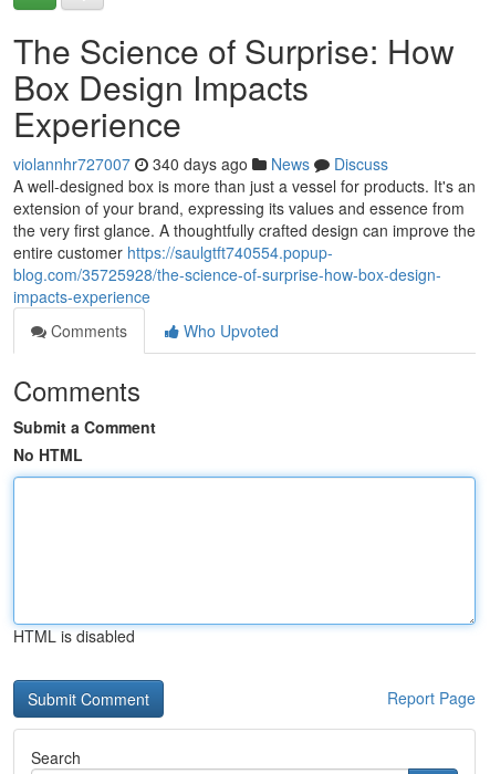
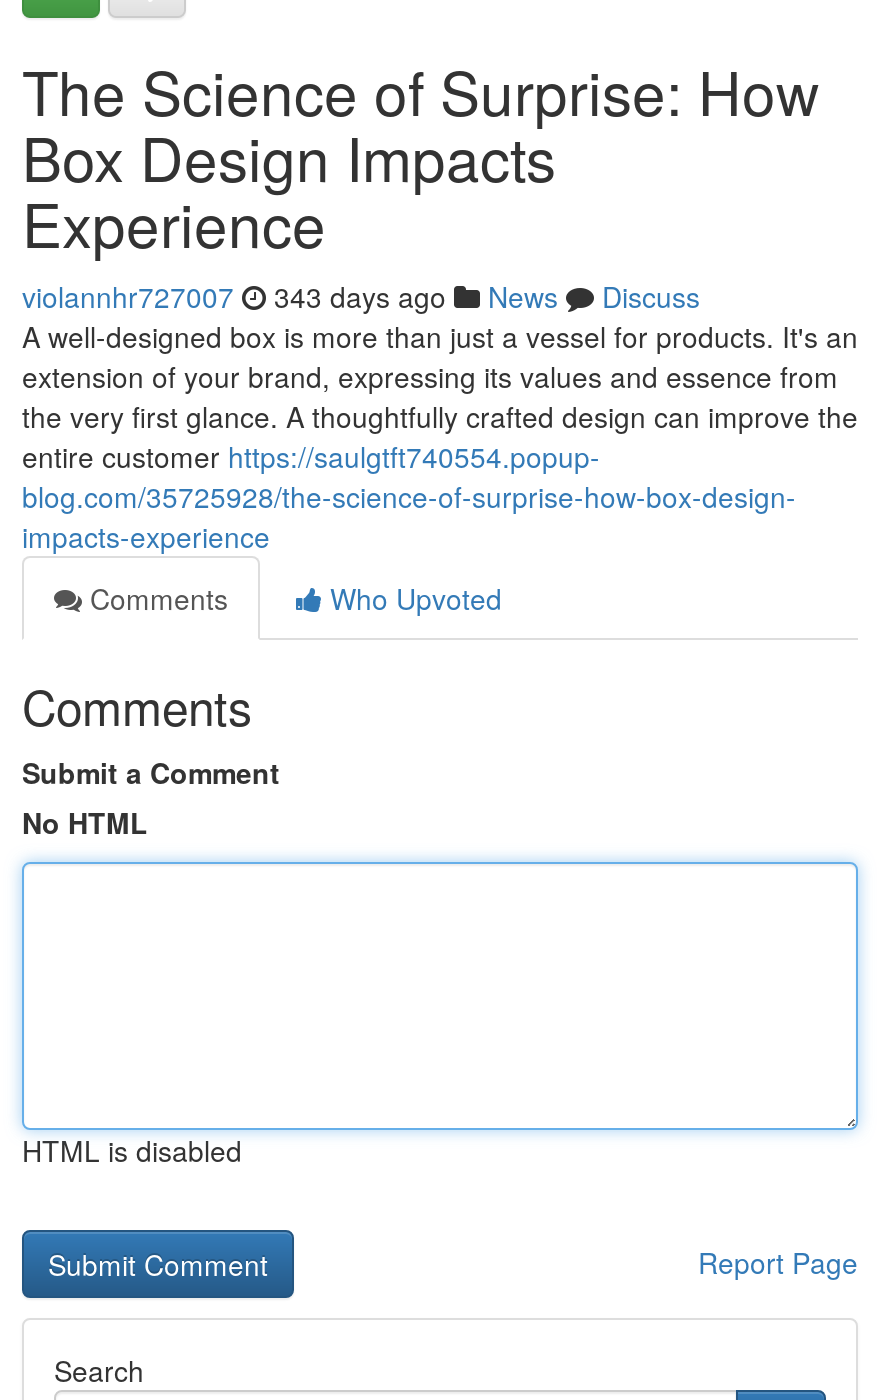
[13,153,388,175] violannhr727007 340 days ago News Discuss -> [22,276,700,316] violannhr727007 343 days ago News Discuss

